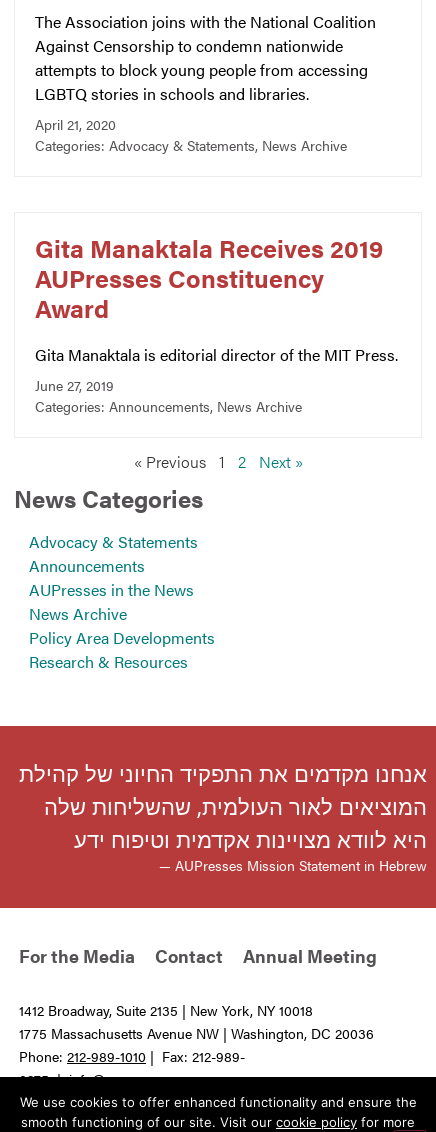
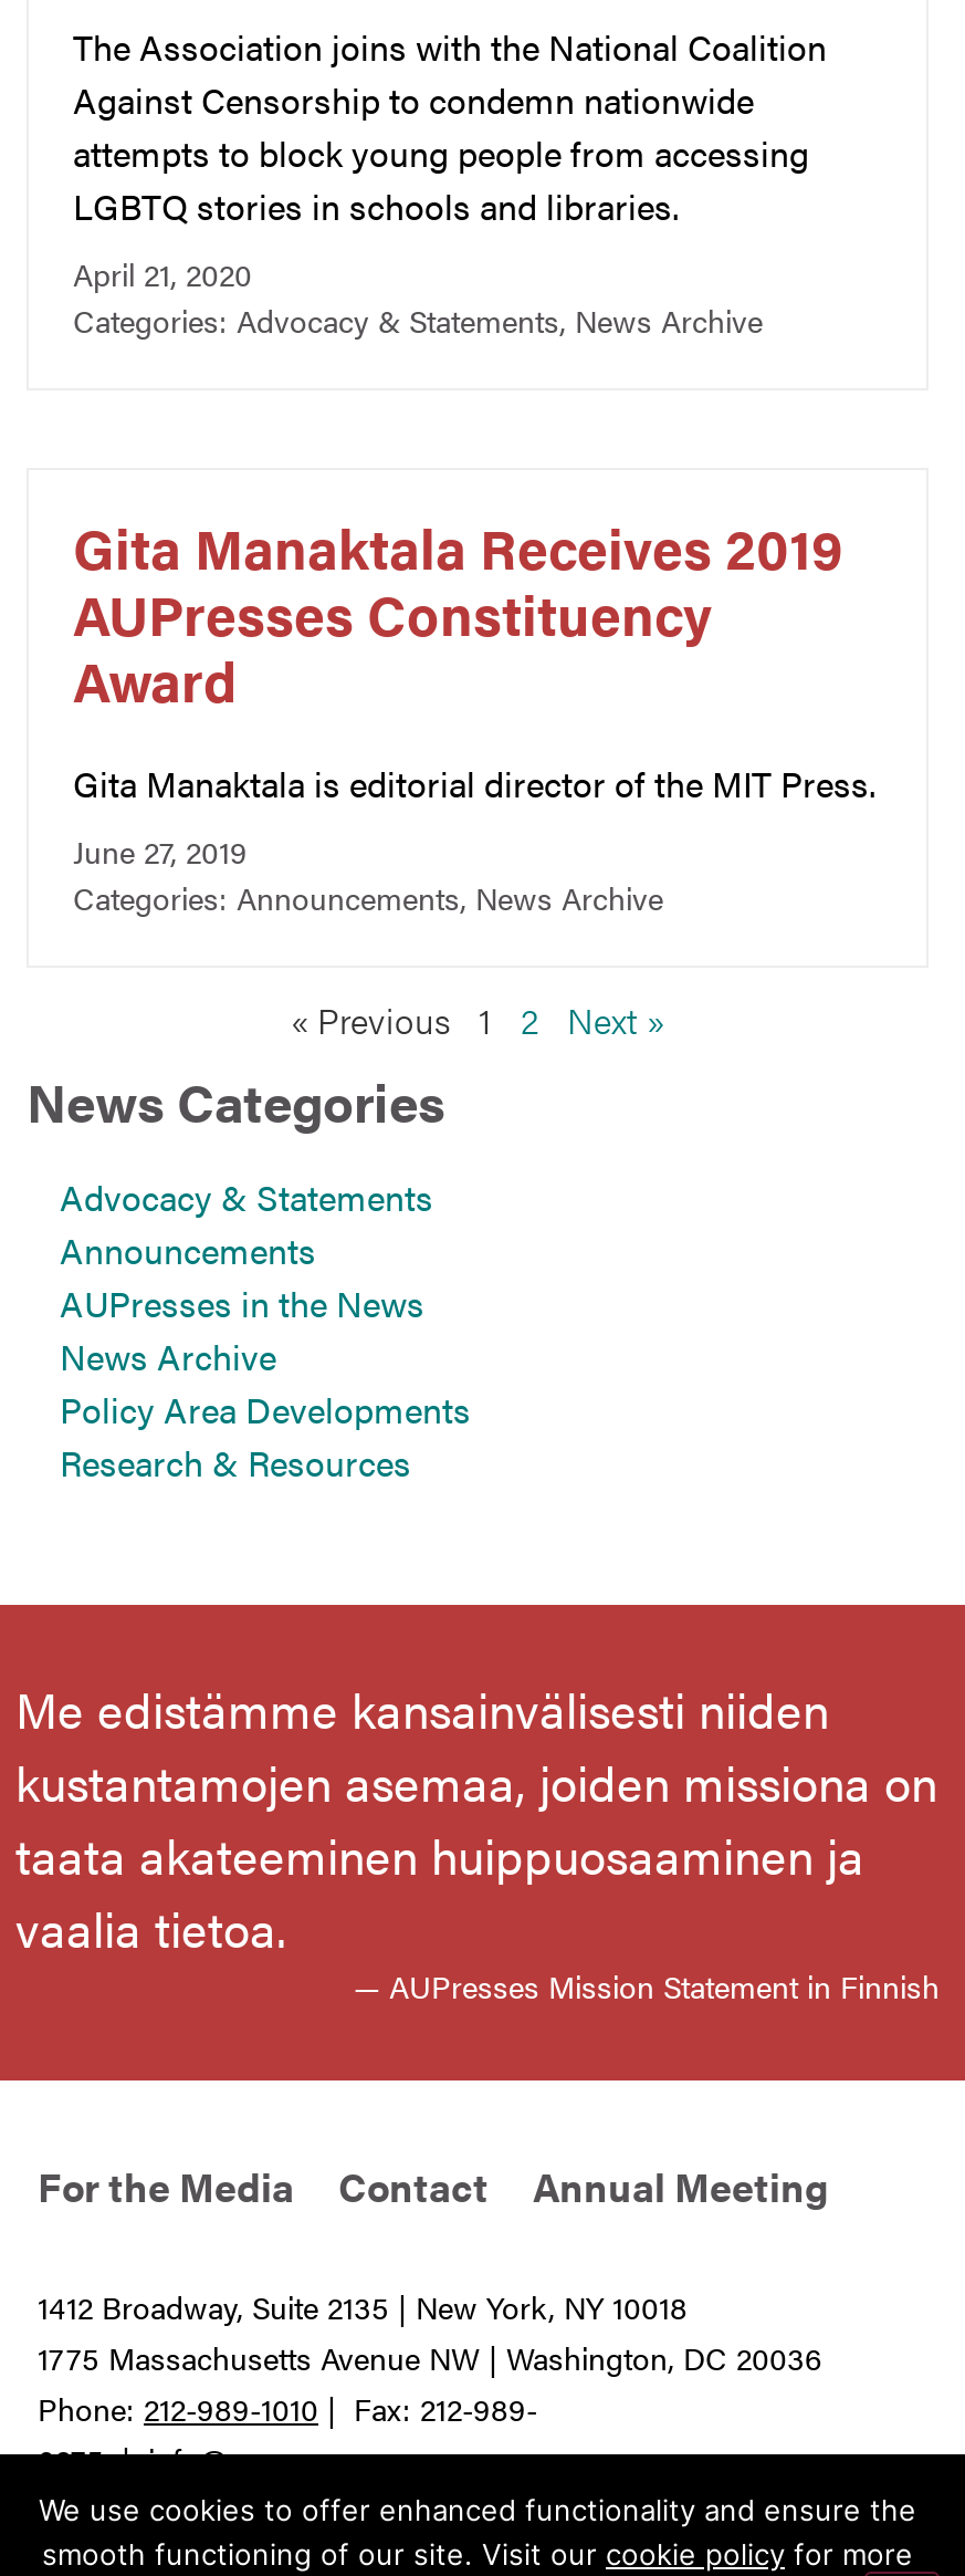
[19,757,427,875] אנחנו מקדמים את התפקיד החיוני של קהילת | המוציאים לאור העולמית, שהשליחות שלה | היא לוודא מצויינות אקדמית וטיפוח ידע | — AUPresses Mission Statement in Hebrew -> [15,1674,940,2008] Me edistämme kansainvälisesti niiden | kustantamojen asemaa, joiden missiona on | taata akateeminen huippuosaaminen ja | vaalia tietoa. | — AUPresses Mission Statement in Finnish

